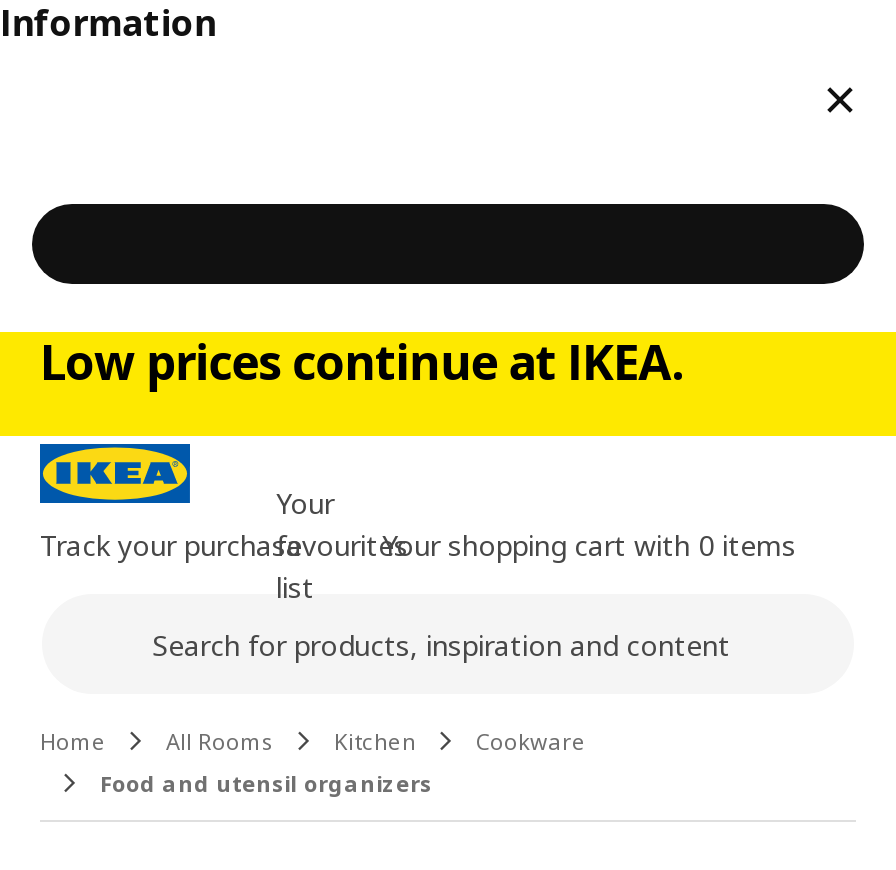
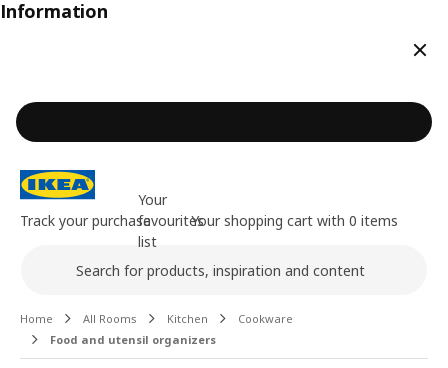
[40,328,682,394] Low prices continue at IKEA. -> none

